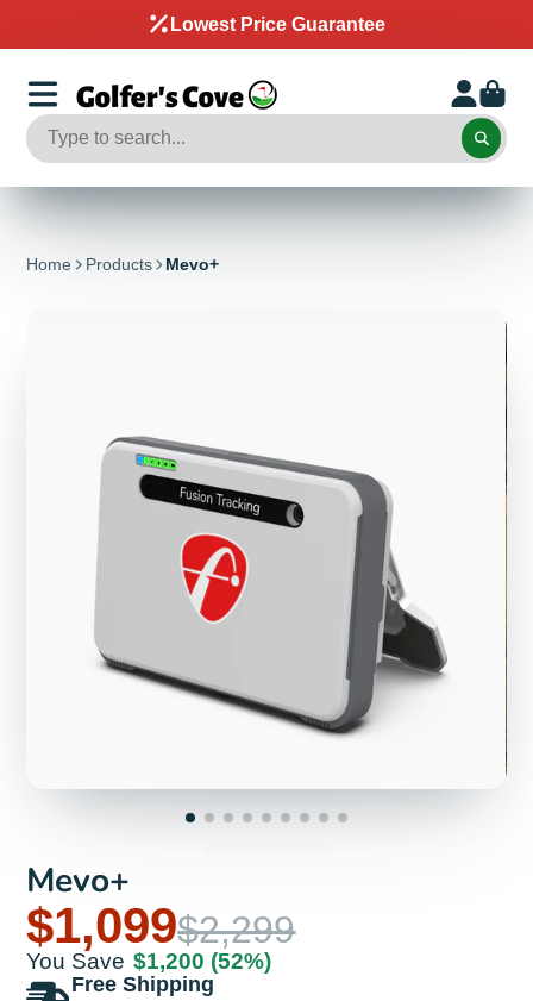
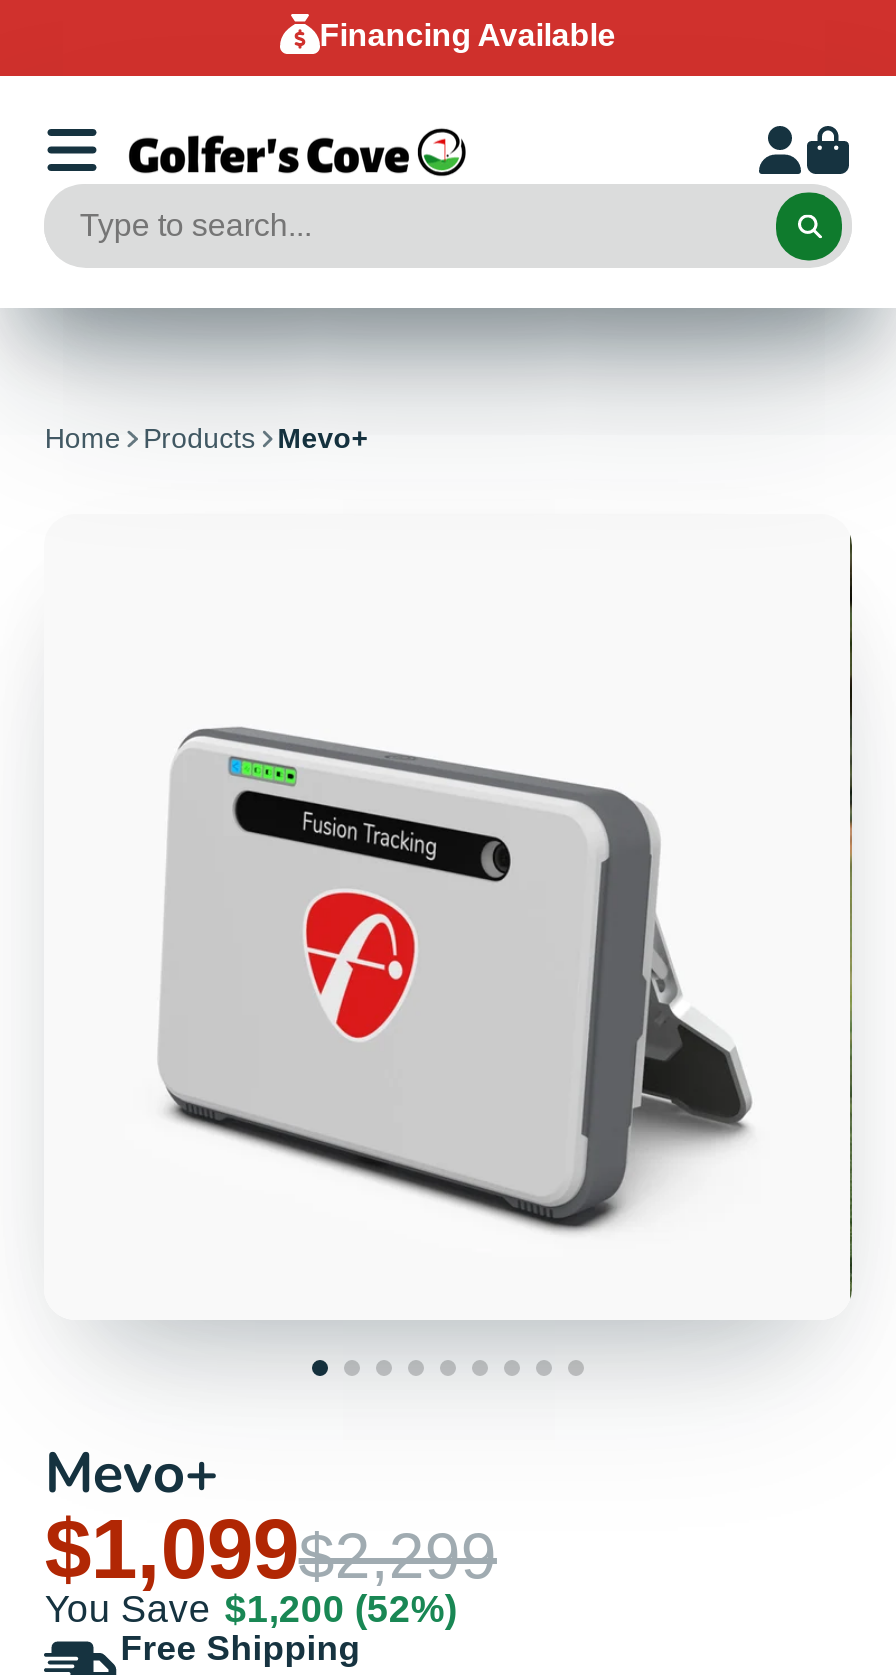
[170,13,386,34] Lowest Price Guarantee -> [320,16,616,52] Financing Available

